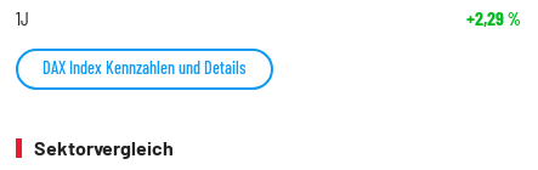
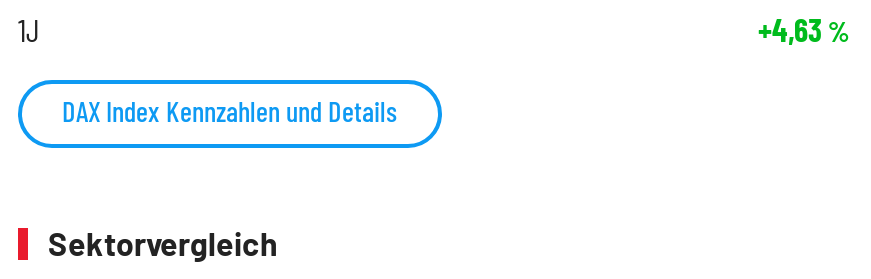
[466,6,521,29] +2,29% -> [758,10,850,48] +4,63%

